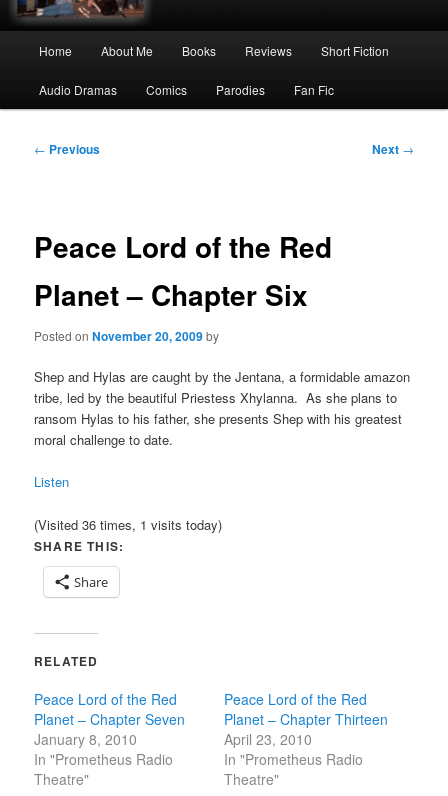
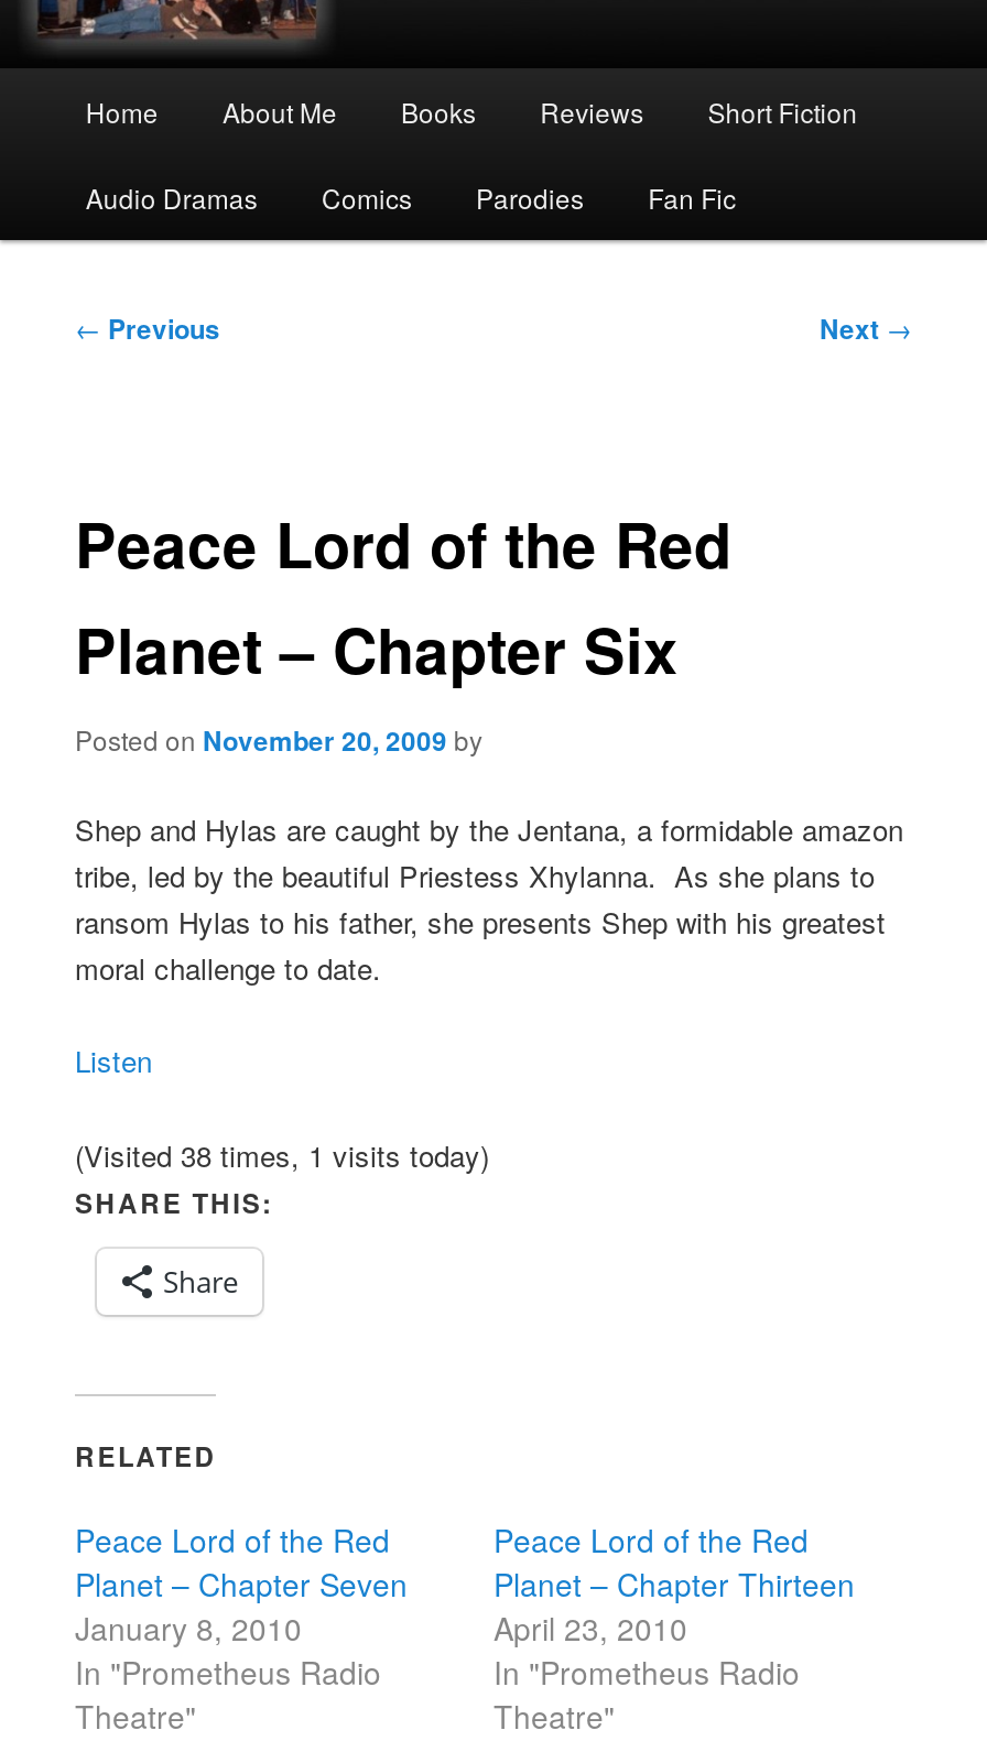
[34,515,222,534] (Visited 36 times, 1 visits today) -> [75,1133,489,1175] (Visited 38 times, 1 visits today)

